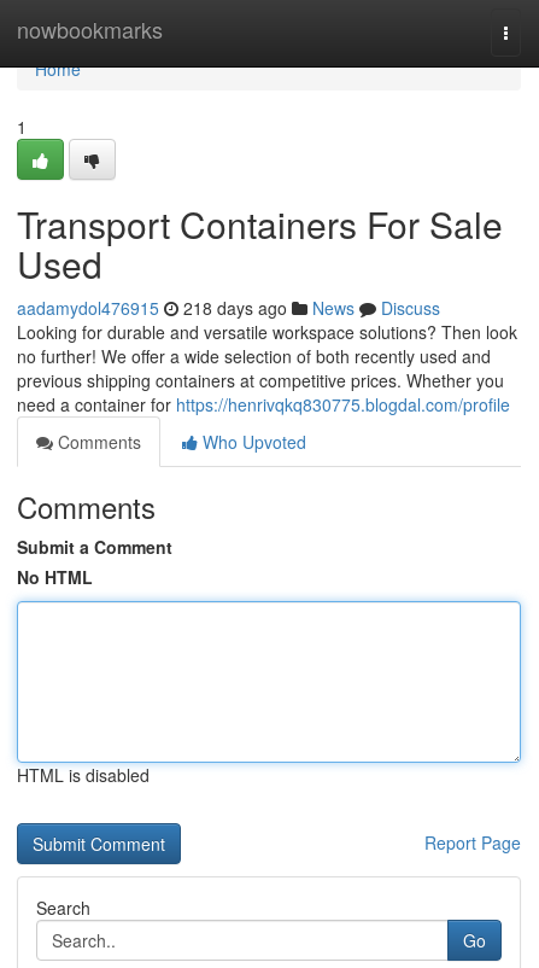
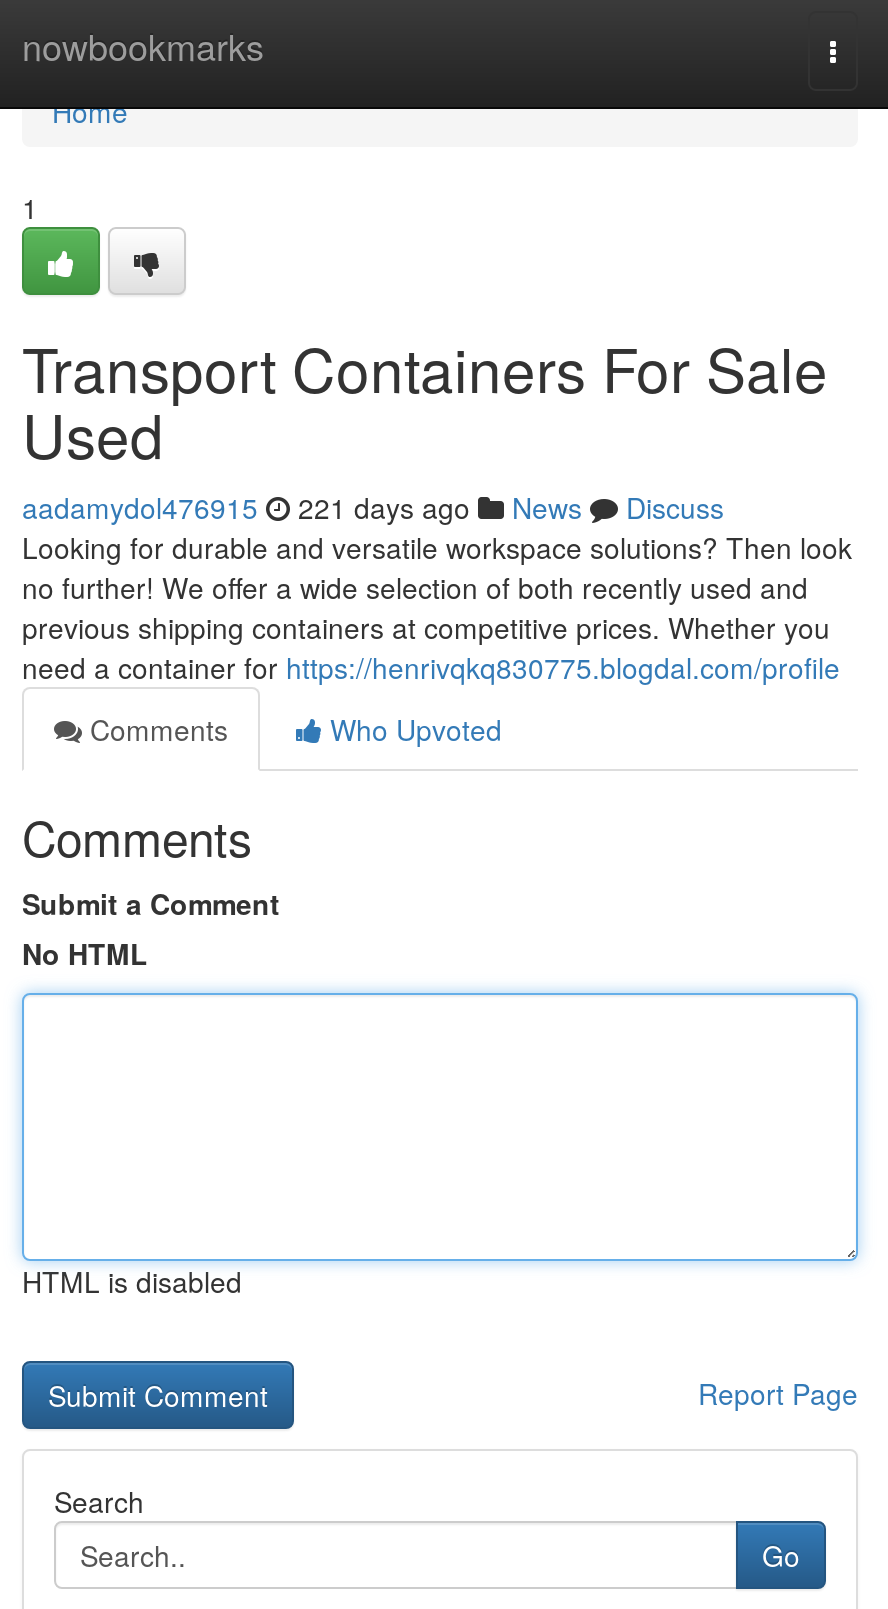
[17,296,440,320] aadamydol476915 218 days ago News Discuss -> [22,487,724,527] aadamydol476915 221 days ago News Discuss

